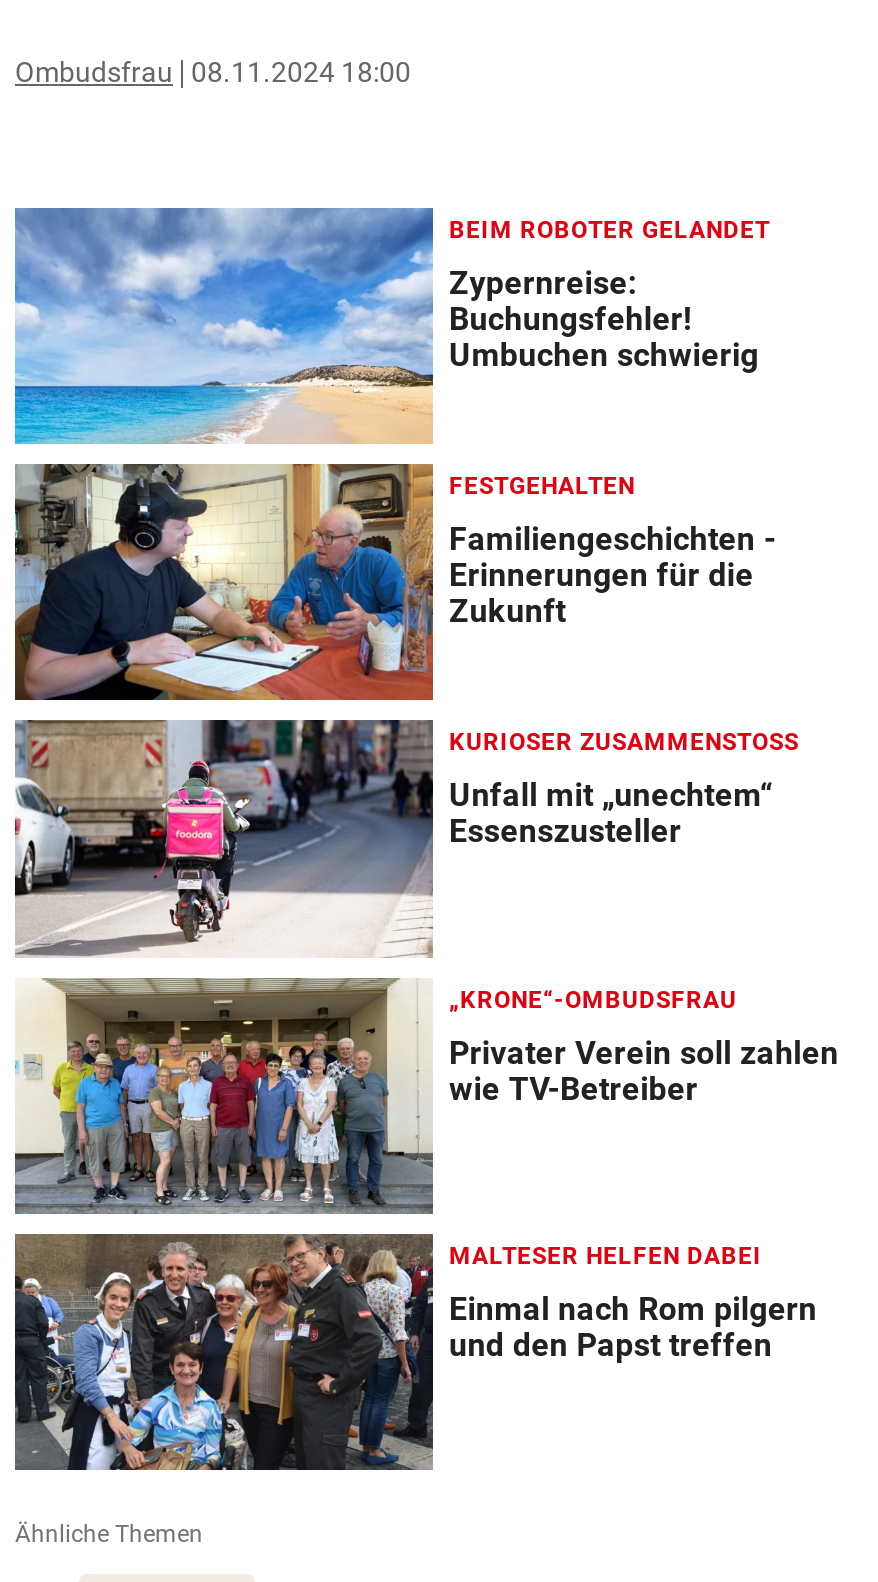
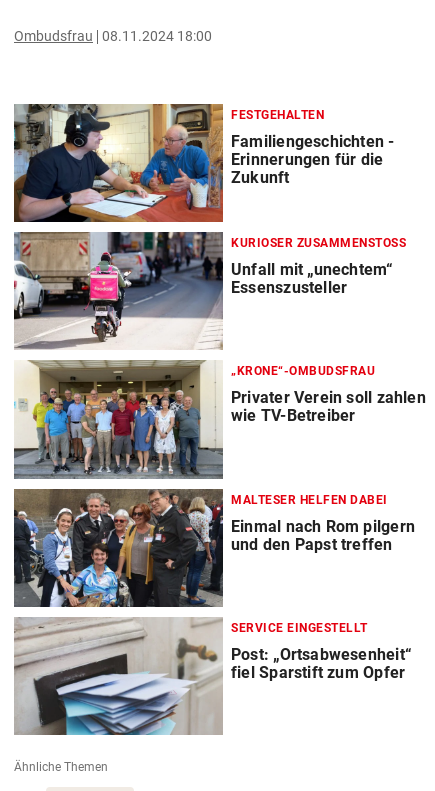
[13,206,770,446] [image] | BEIM ROBOTER GELANDET | Zypernreise: | Buchungsfehler! | Umbuchen schwierig -> none
moved [11,473,839,1474] -> [12,108,426,609]: [image] | FESTGEHALTEN | Familiengeschichten - | ... | Einmal nach Rom pilgern | und den Papst treffen
none -> [13,618,412,736] [image] | SERVICE EINGESTELLT | Post: „Ortsabwesenheit“ | fiel Sparstift zum Opfer

